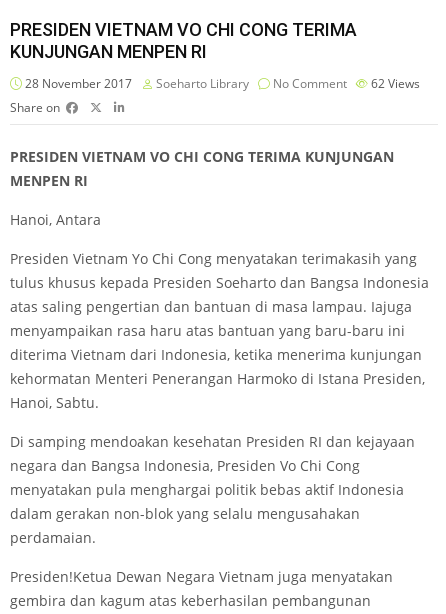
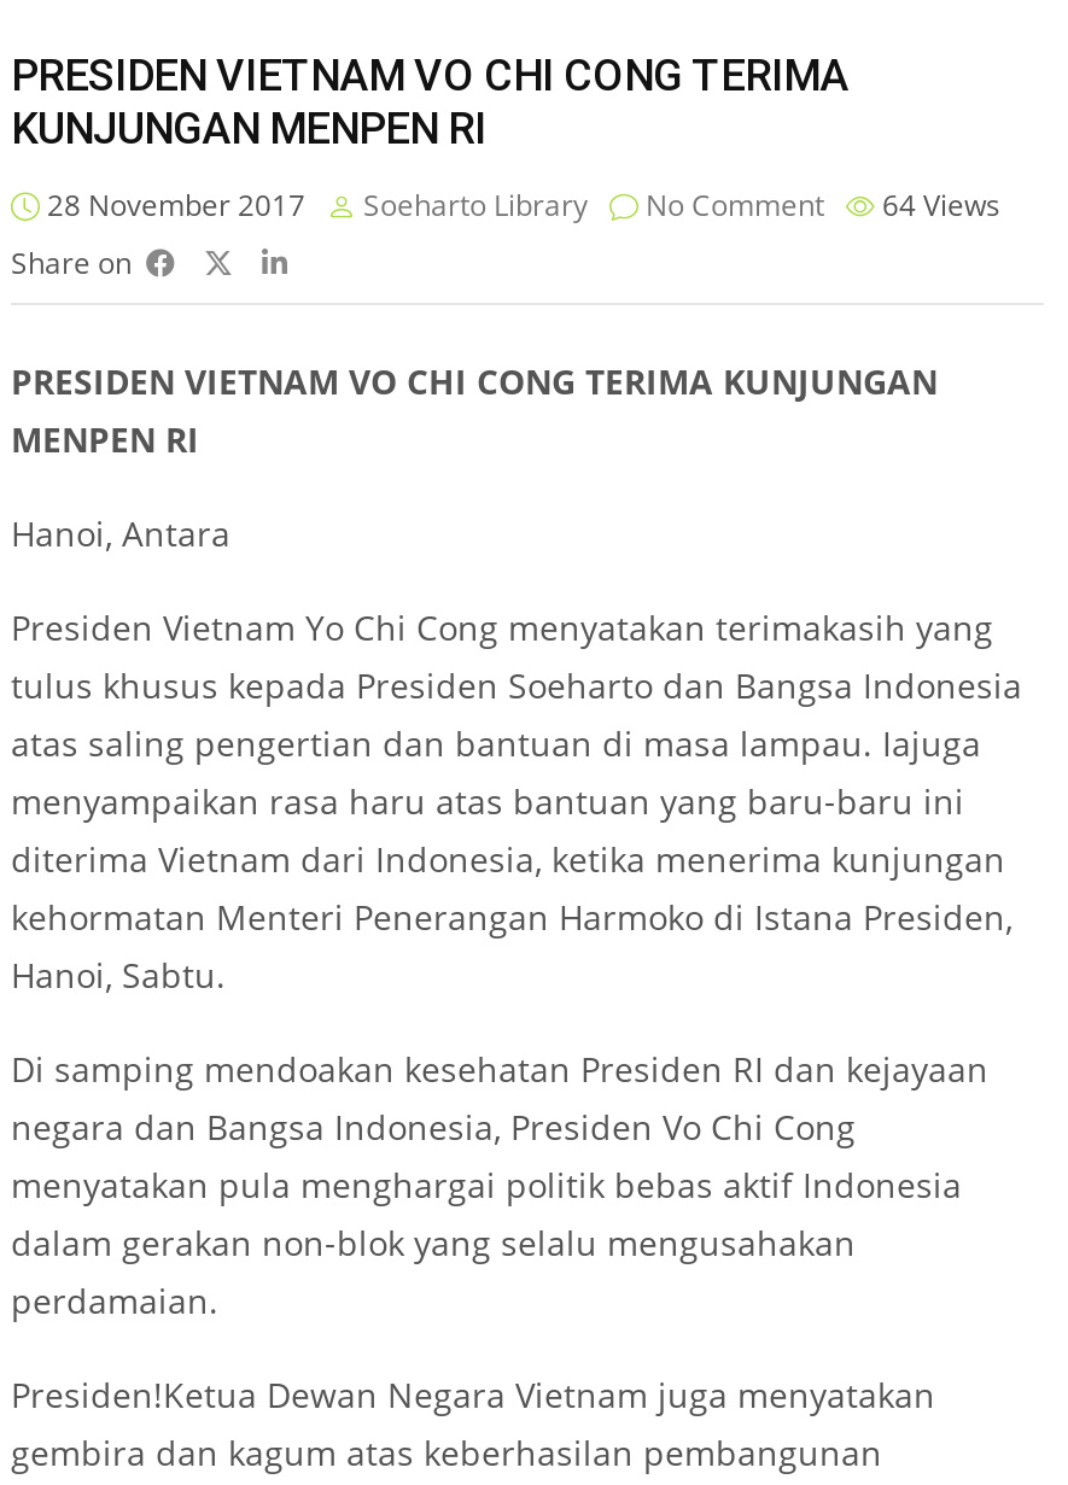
[22,75,420,92] 28 November 2017 Soeharto Library No Comment 62 Views -> [40,185,1000,226] 28 November 2017 Soeharto Library No Comment 64 Views

